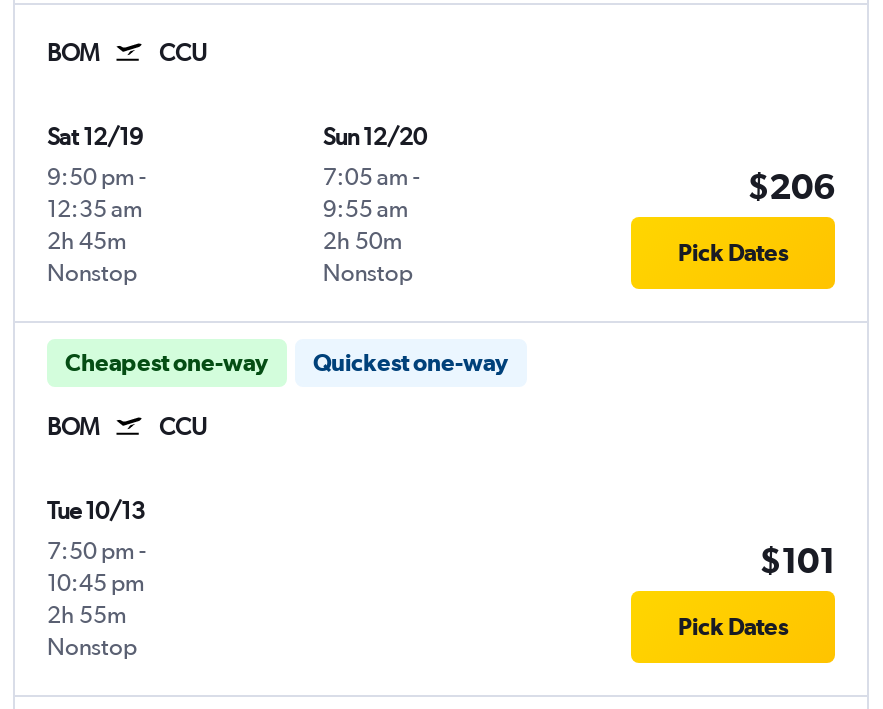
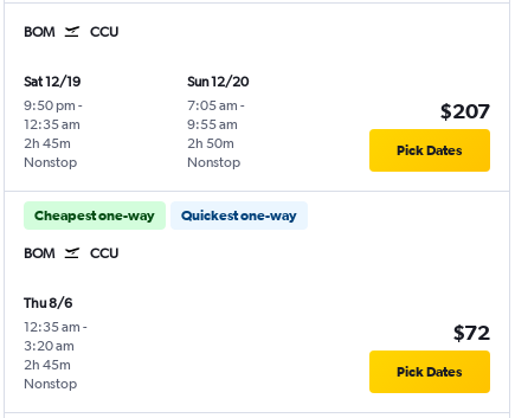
[747,166,835,206] $206 -> [439,98,490,122] $207
[47,498,147,598] Tue 10/13 | 7:50 pm - | 10:45 pm -> [24,295,88,354] Thu 8/6 | 12:35 am - | 3:20 am
[759,540,835,580] $101 -> [452,320,490,343] $72
[47,602,127,630] 2h 55m -> [24,356,71,373] 2h 45m

